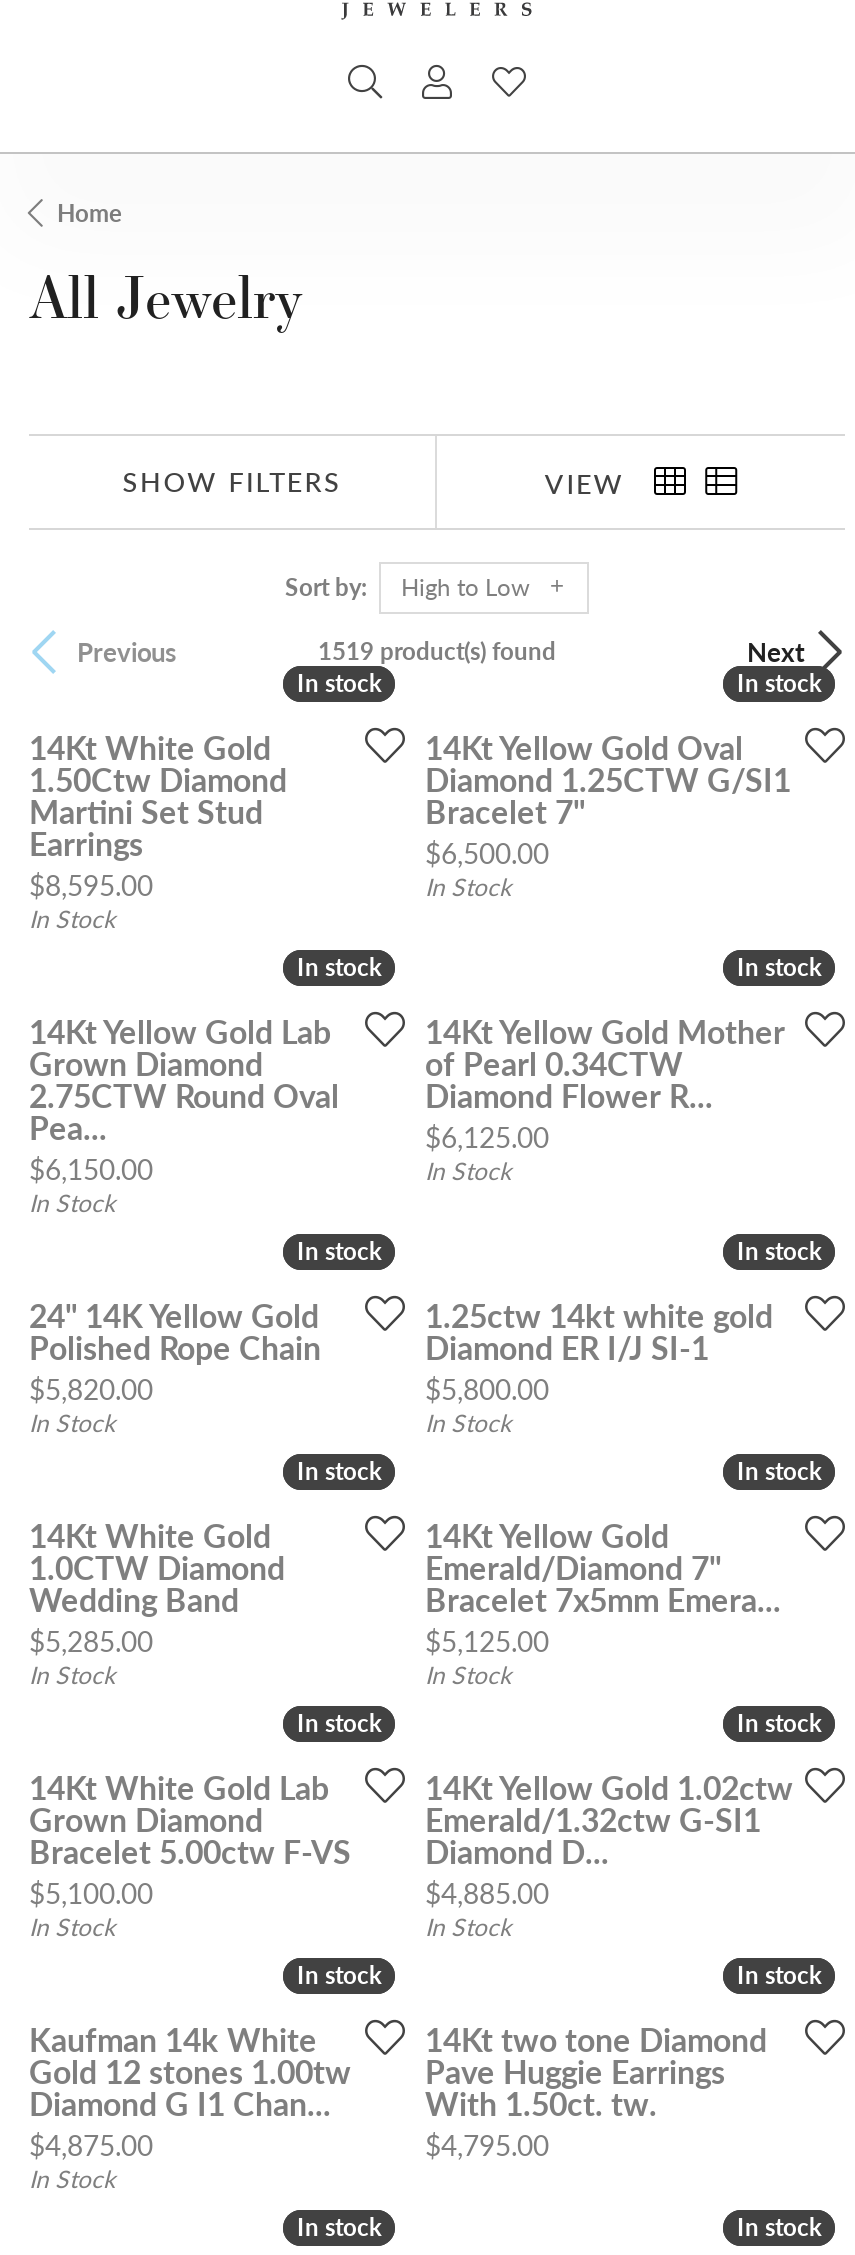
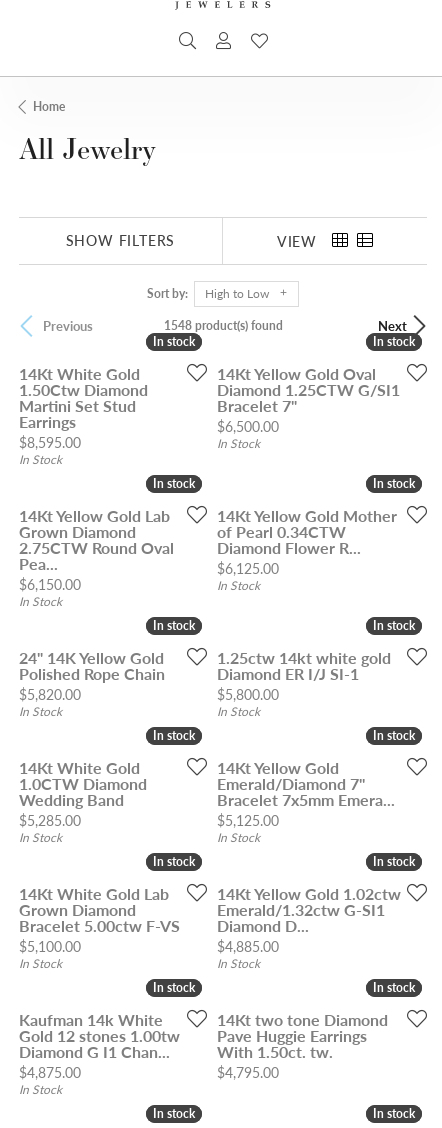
[318,634,556,668] 1519 product(s) found -> [163,317,282,334] 1548 product(s) found

